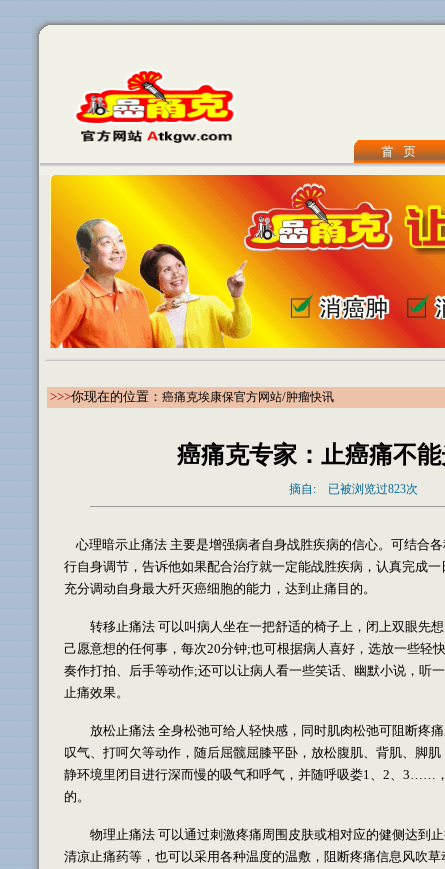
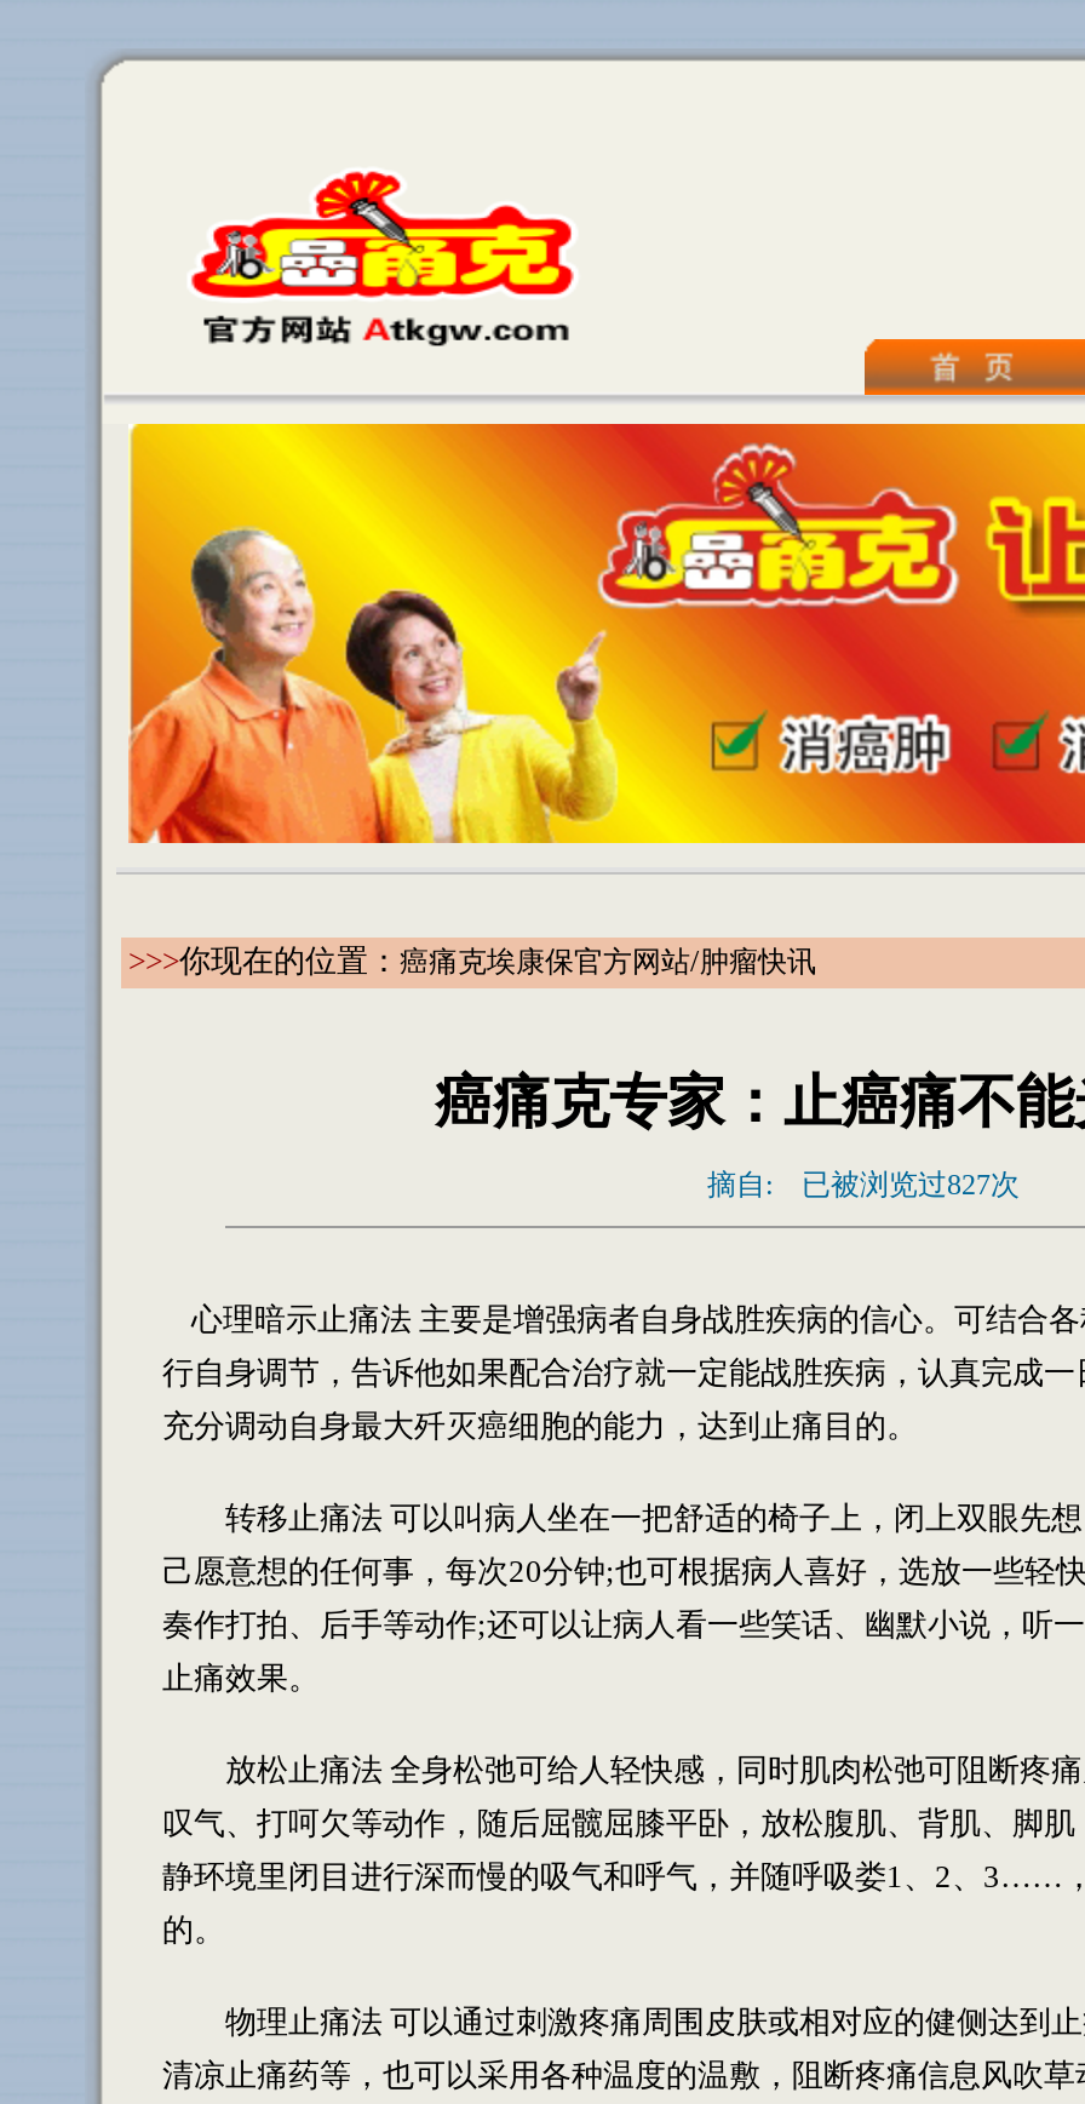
[289,482,424,496] 摘自: 已被浏览过823次 -> [707,1168,1034,1202] 摘自: 已被浏览过827次

